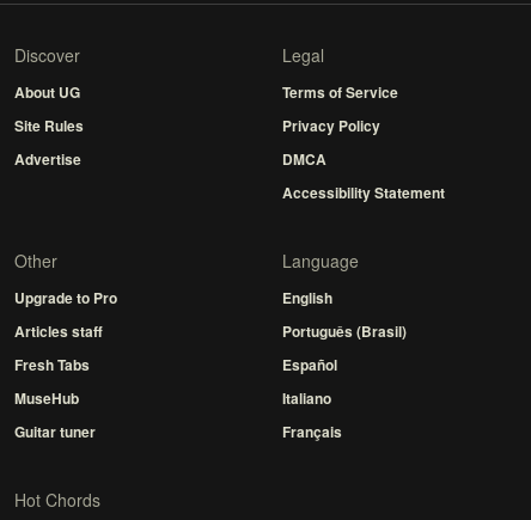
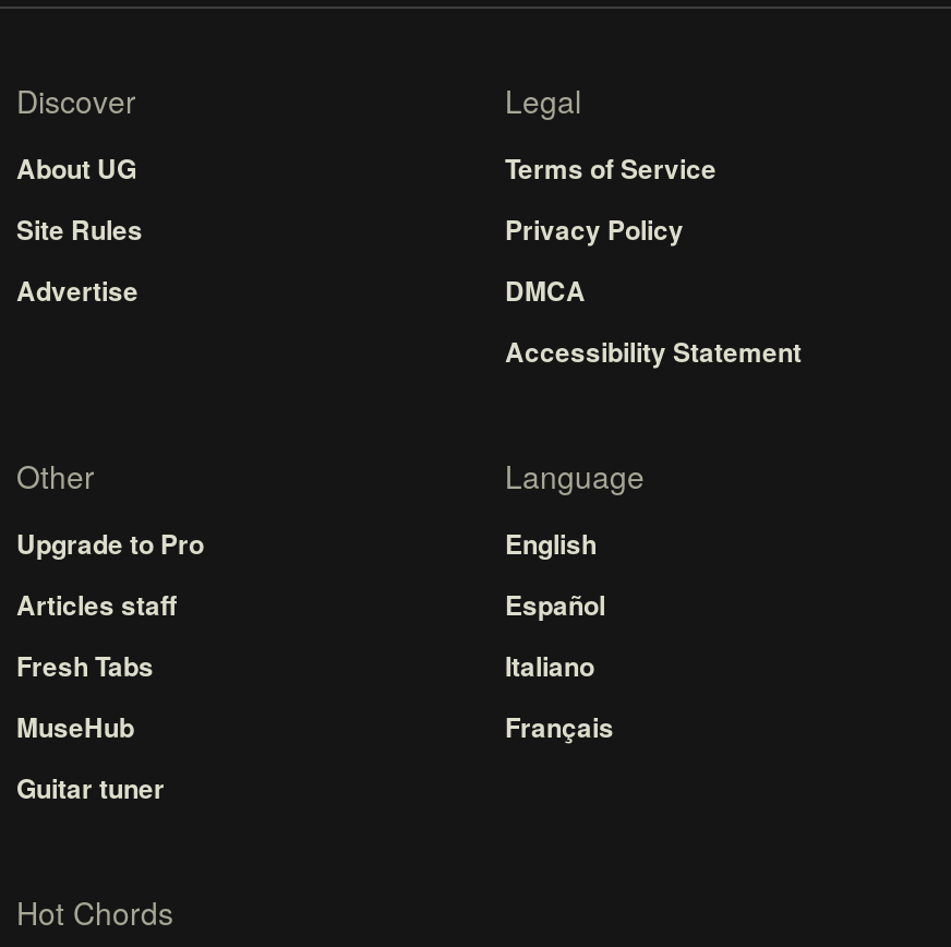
[282,320,407,342] Português (Brasil) -> none
moved [282,354,342,442] -> [505,585,614,746]: Español | Italiano | Français

